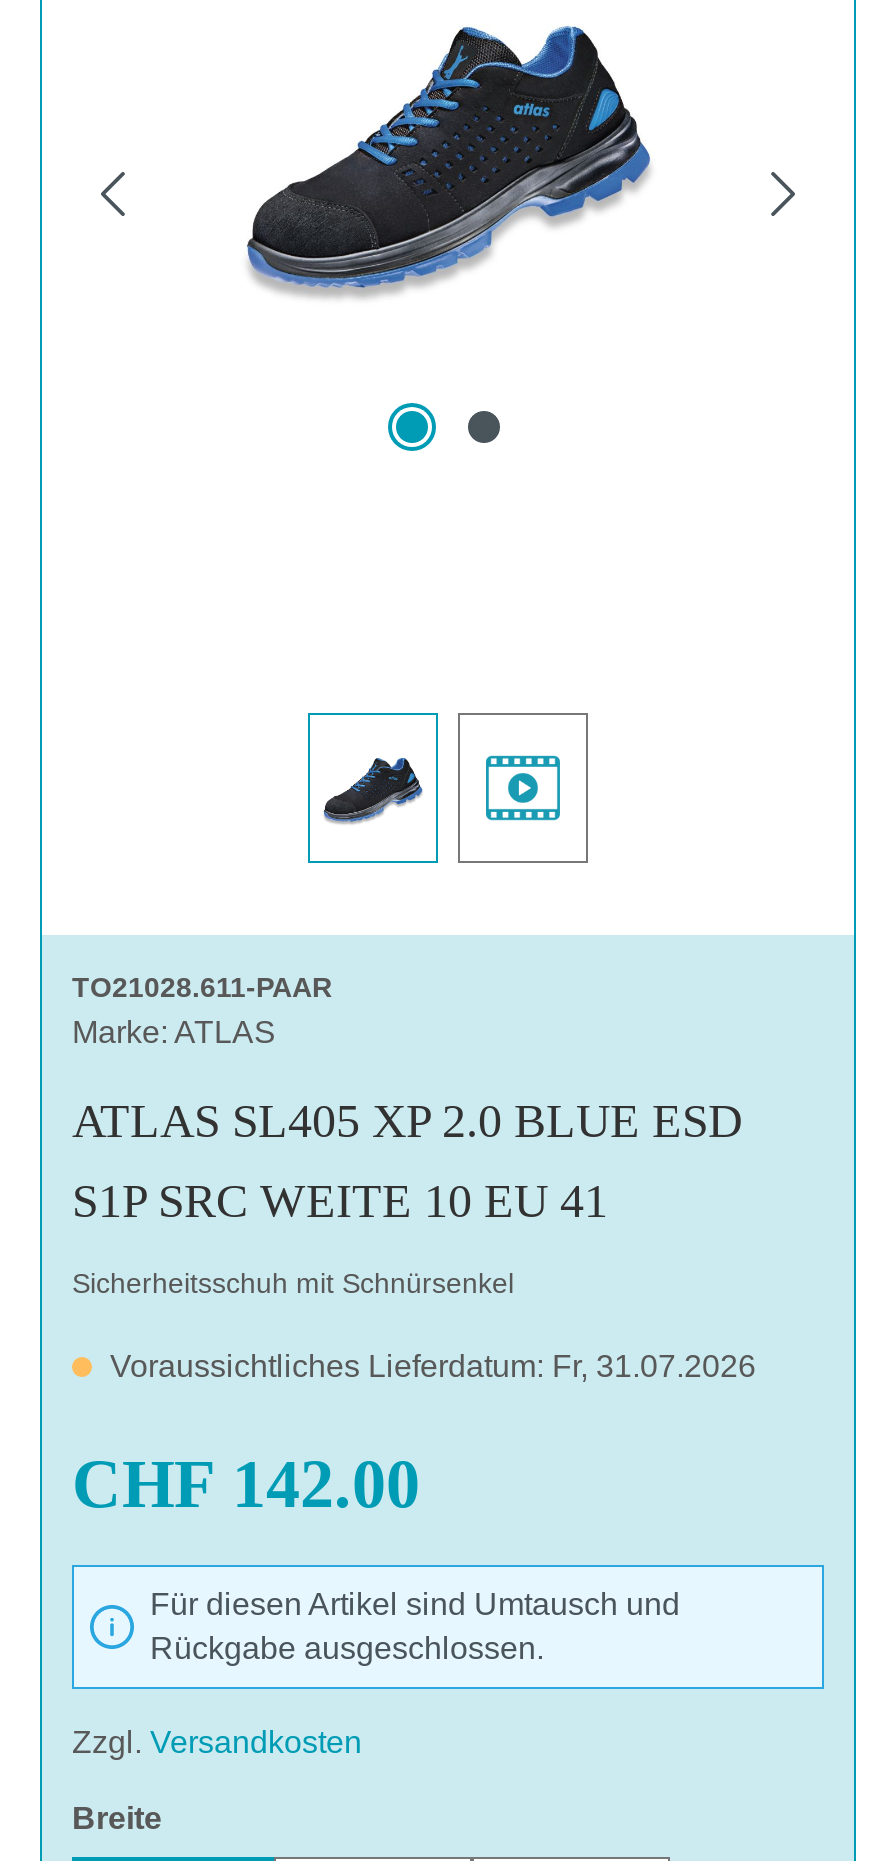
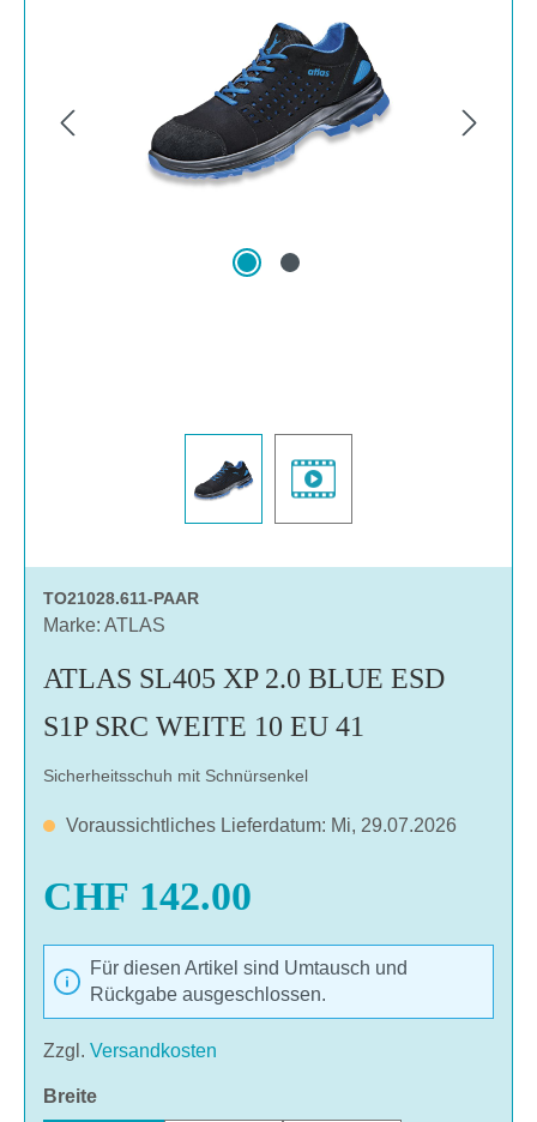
[110,1349,756,1383] Voraussichtliches Lieferdatum: Fr, 31.07.2026 -> [66,815,457,836] Voraussichtliches Lieferdatum: Mi, 29.07.2026

